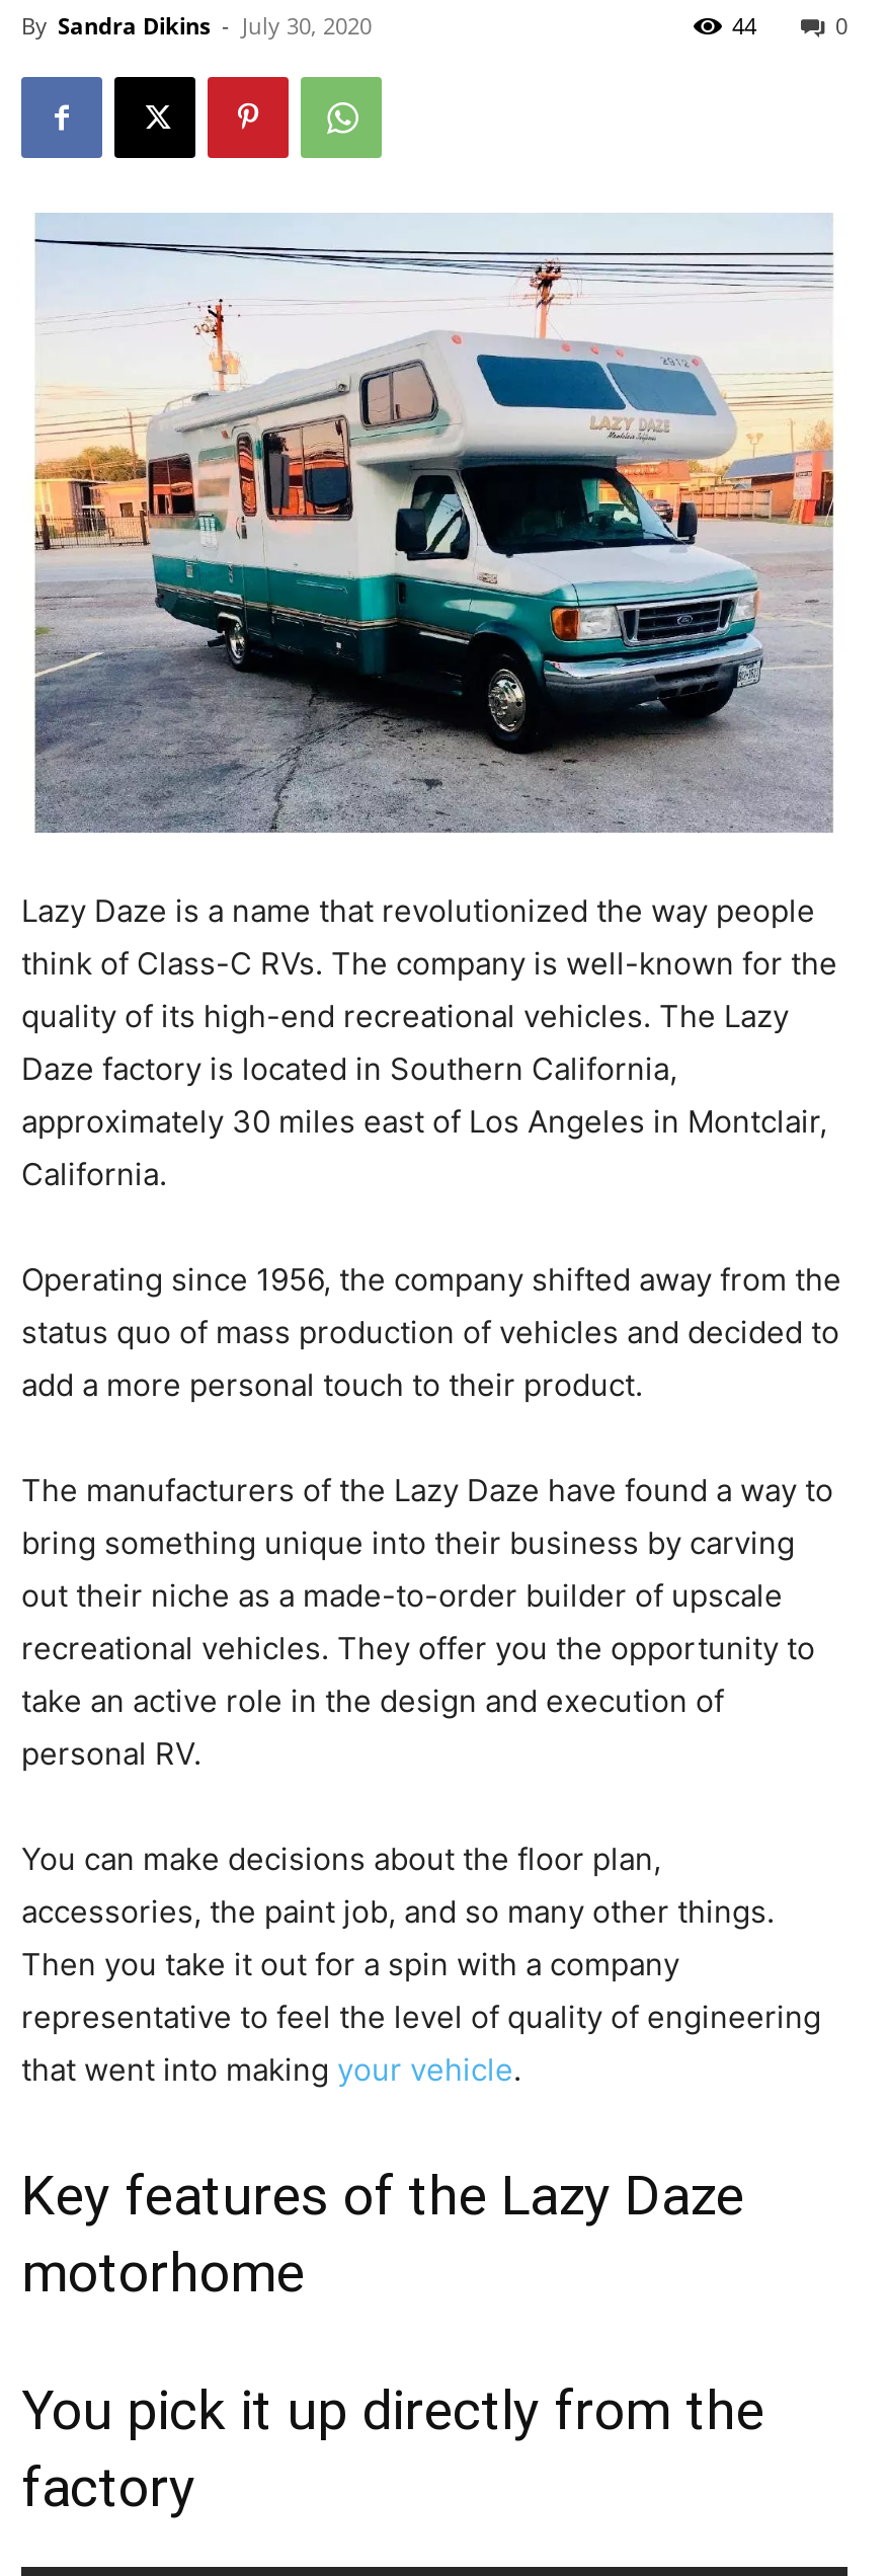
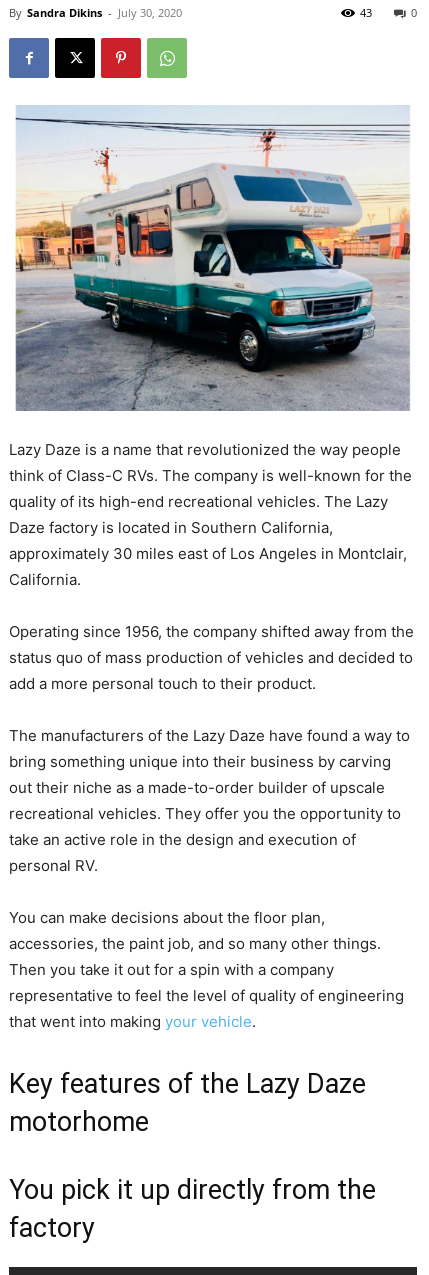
[732,10,756,41] 44 -> [360,5,372,20] 43

